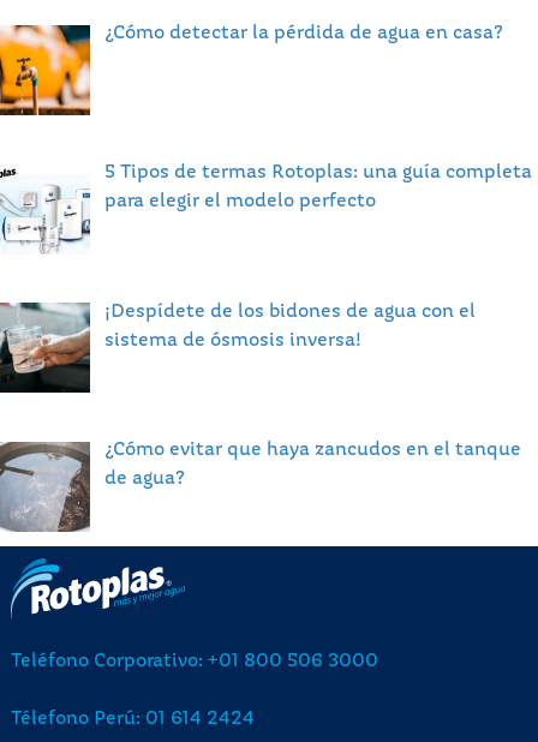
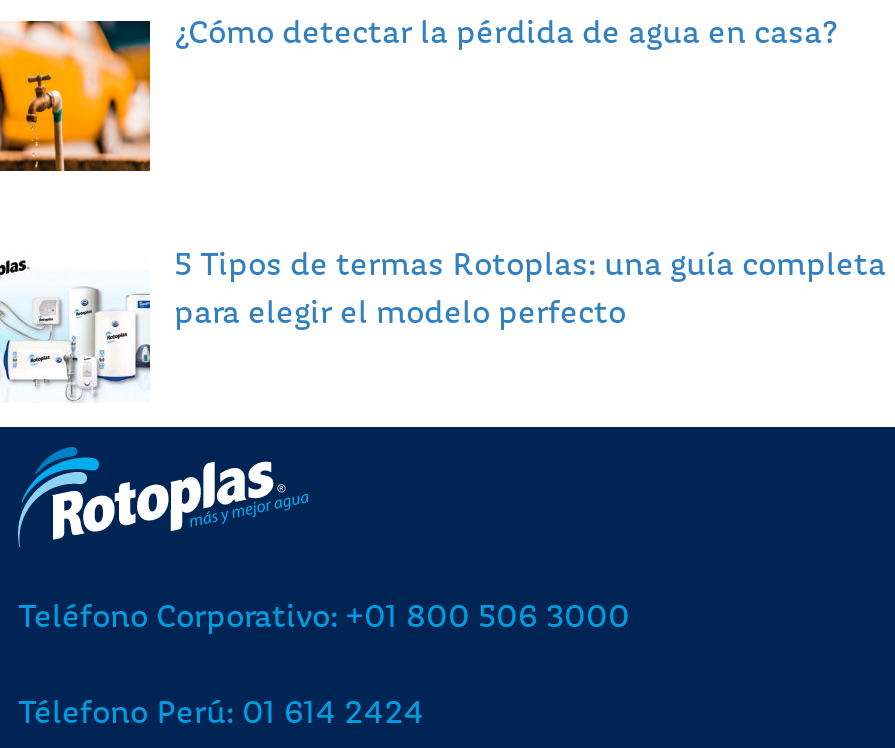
[4,301,476,394] [image] | ¡Despídete de los bidones de agua con el | sistema de ósmosis inversa! -> none
[4,441,521,533] [image] | ¿Cómo evitar que haya zancudos en el tanque | de agua? -> none

